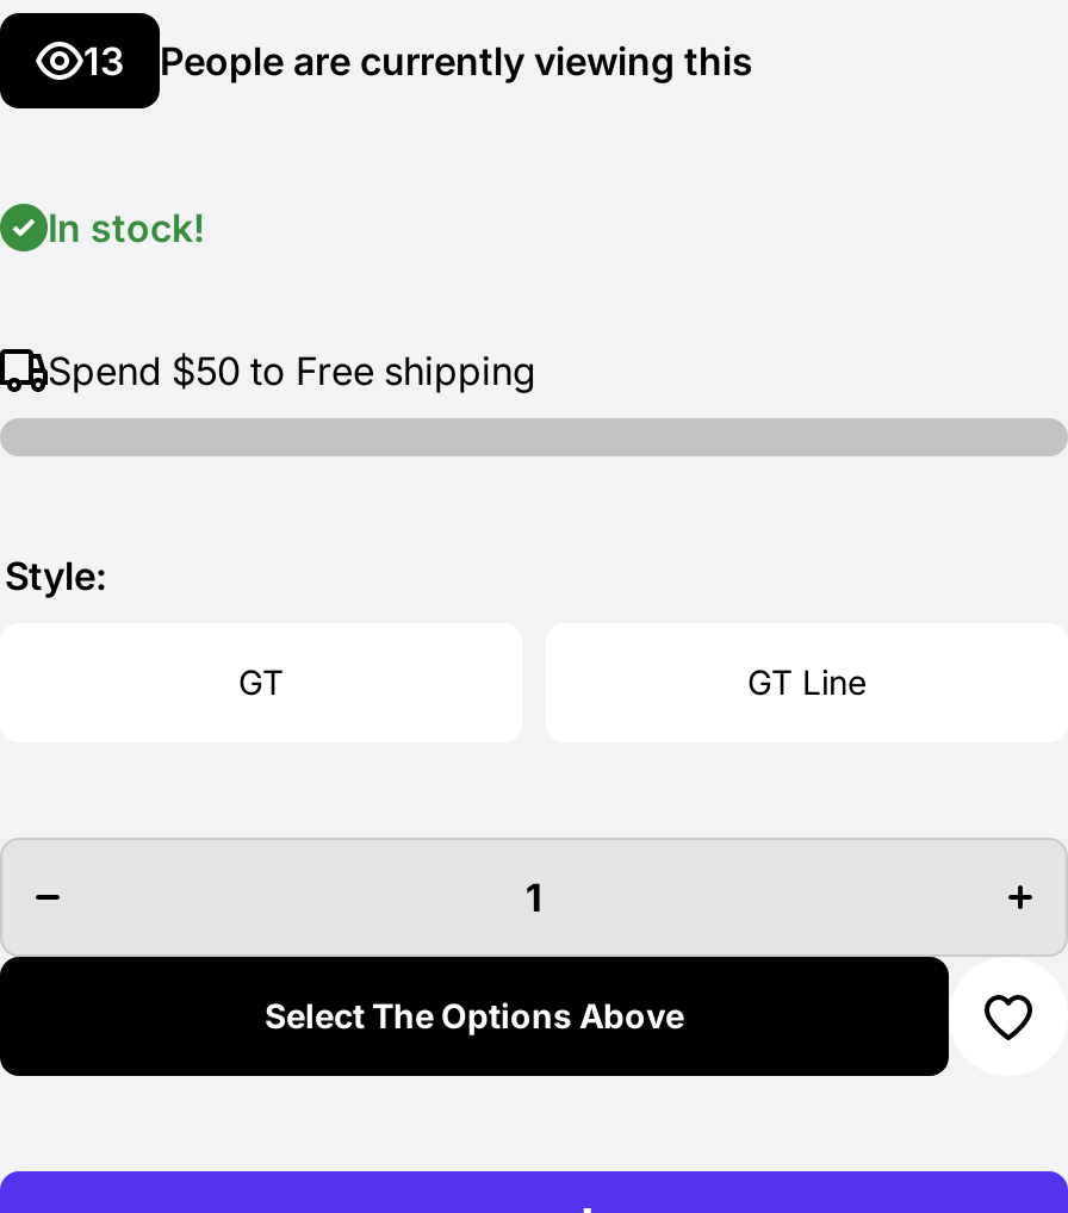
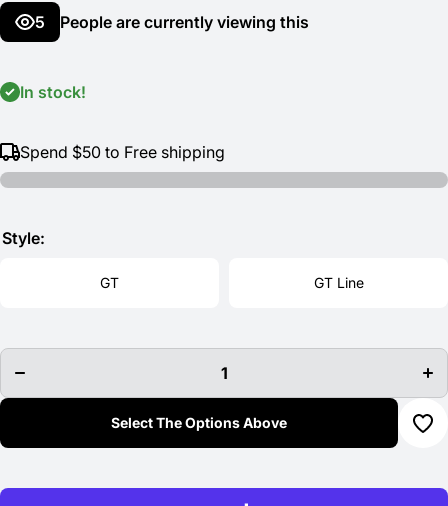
[83,36,753,84] 13 People are currently viewing this -> [35,12,309,32] 5 People are currently viewing this

